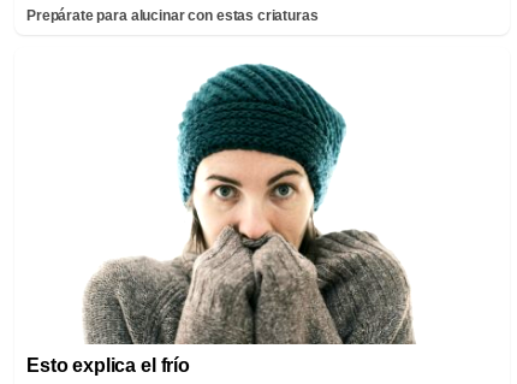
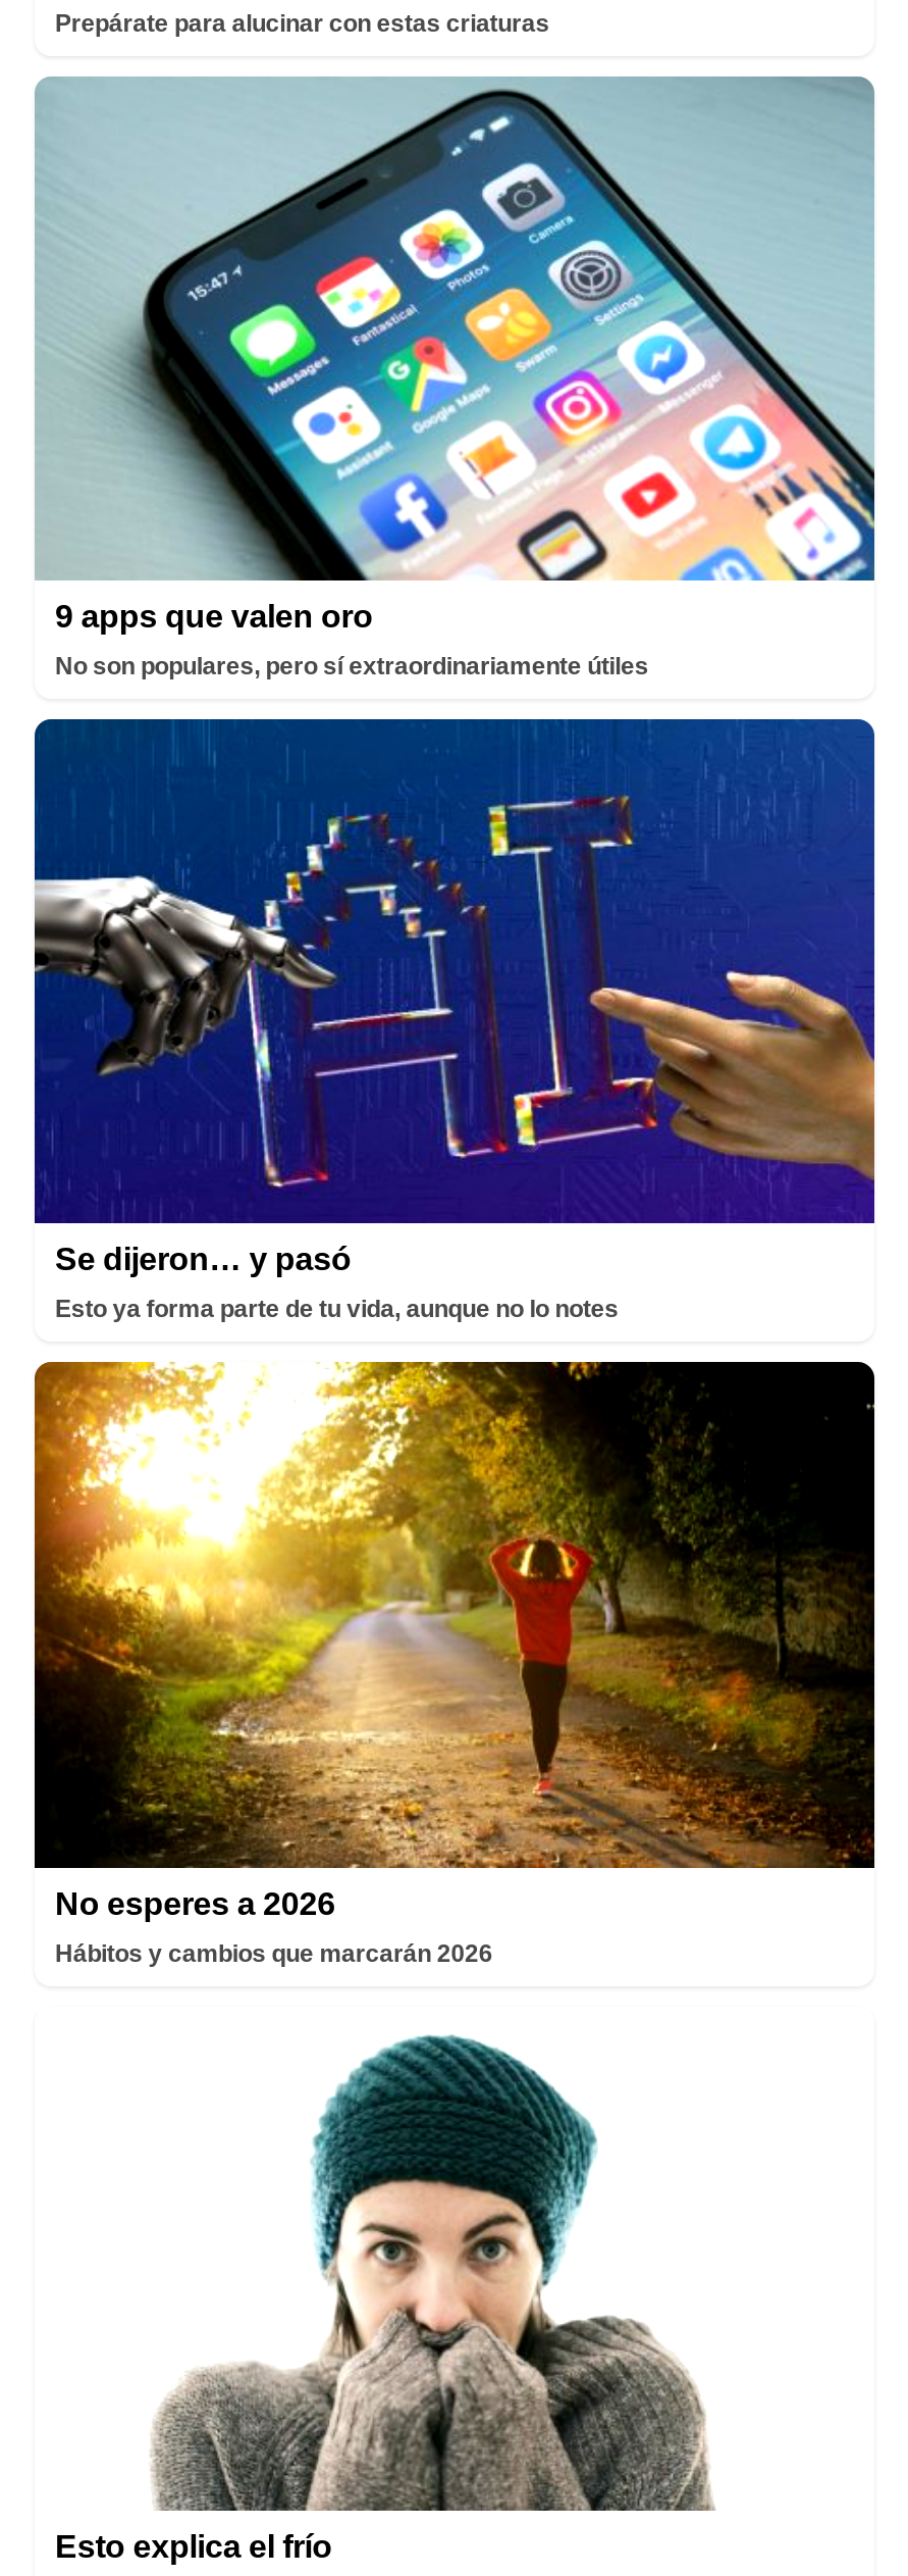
none -> [33,74,876,681] [image] | 9 apps que valen oro | No son populares, pero sí extraordinariamente útiles
none -> [33,717,876,1324] [image] | Se dijeron… y pasó | Esto ya forma parte de tu vida, aunque no lo notes
none -> [33,1358,876,1968] [image] | No esperes a 2026 | Hábitos y cambios que marcarán 2026

